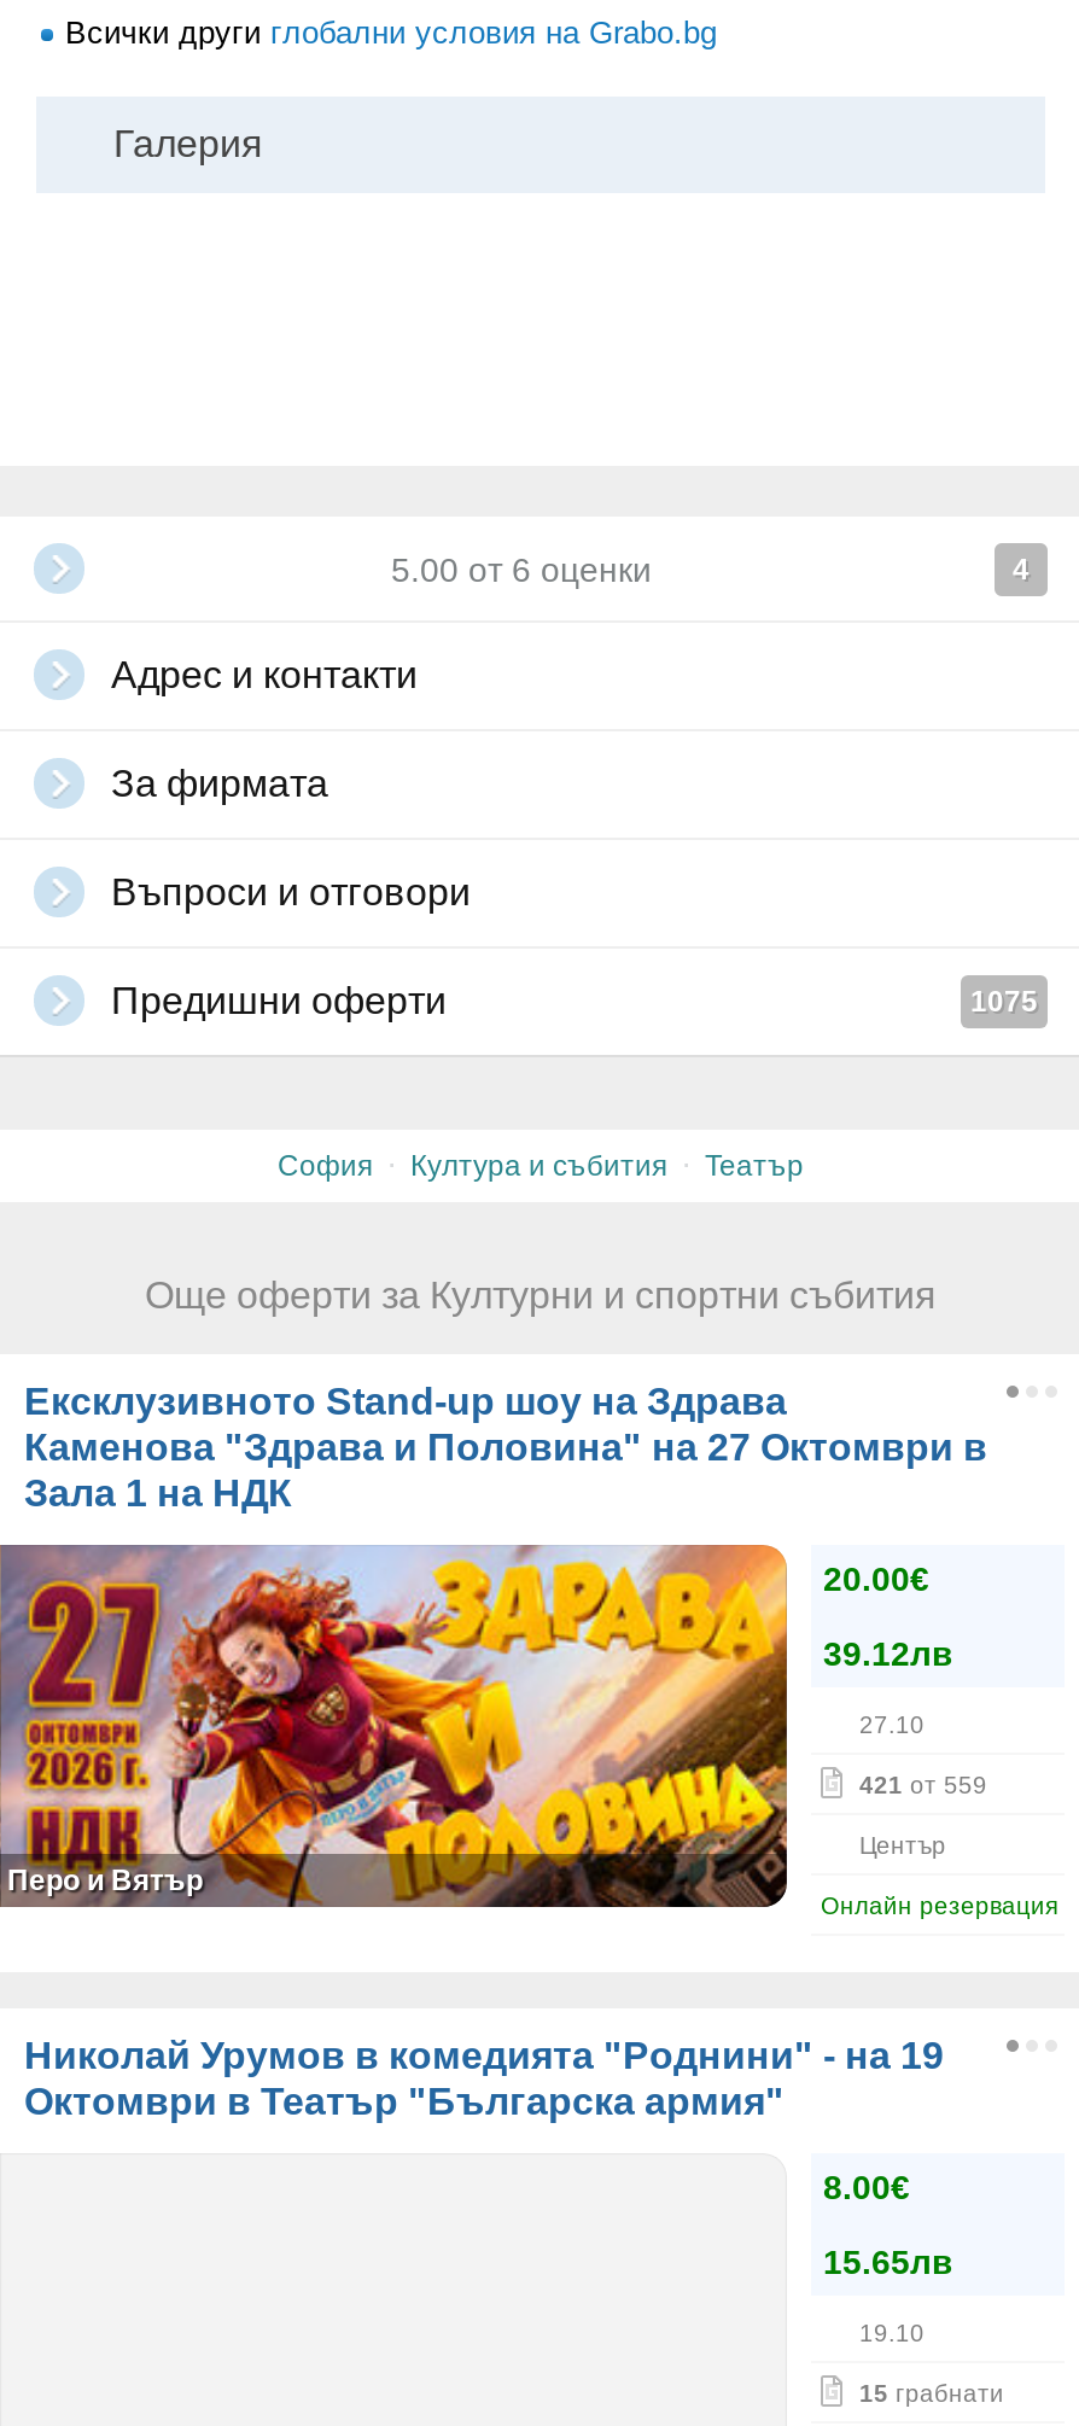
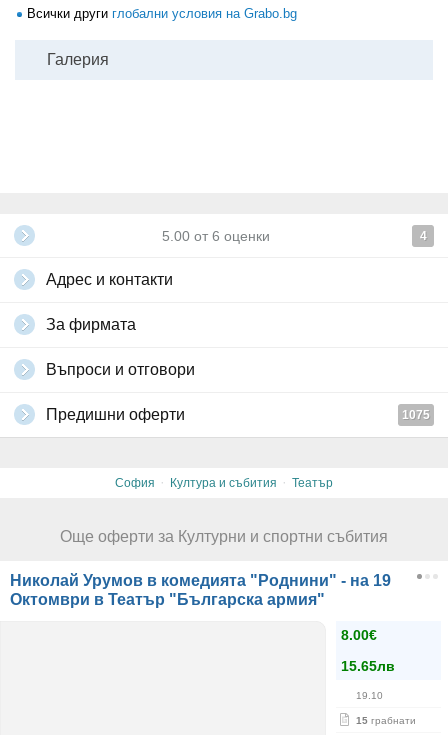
[7,1381,1057,1919] [image] | Ексклузивното Stand-up шоу на Здрава | Каменова "Здрава и Половина" на 27 Октомври в | Зала 1 на НДК | 20.00€ | 39.12лв | 27.10 | 421 от 559 | Център | Онлайн резервация -> none
[7,1864,203,1897] Перо и Вятър -> none

